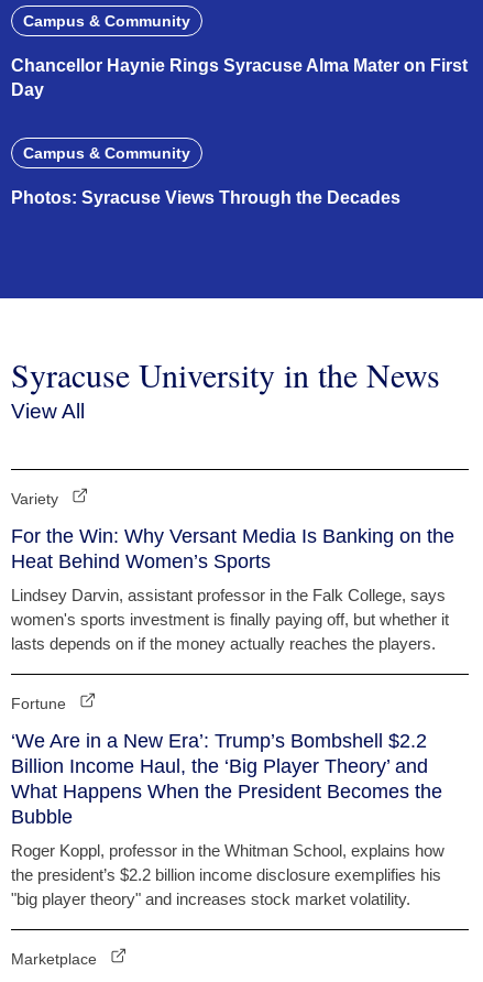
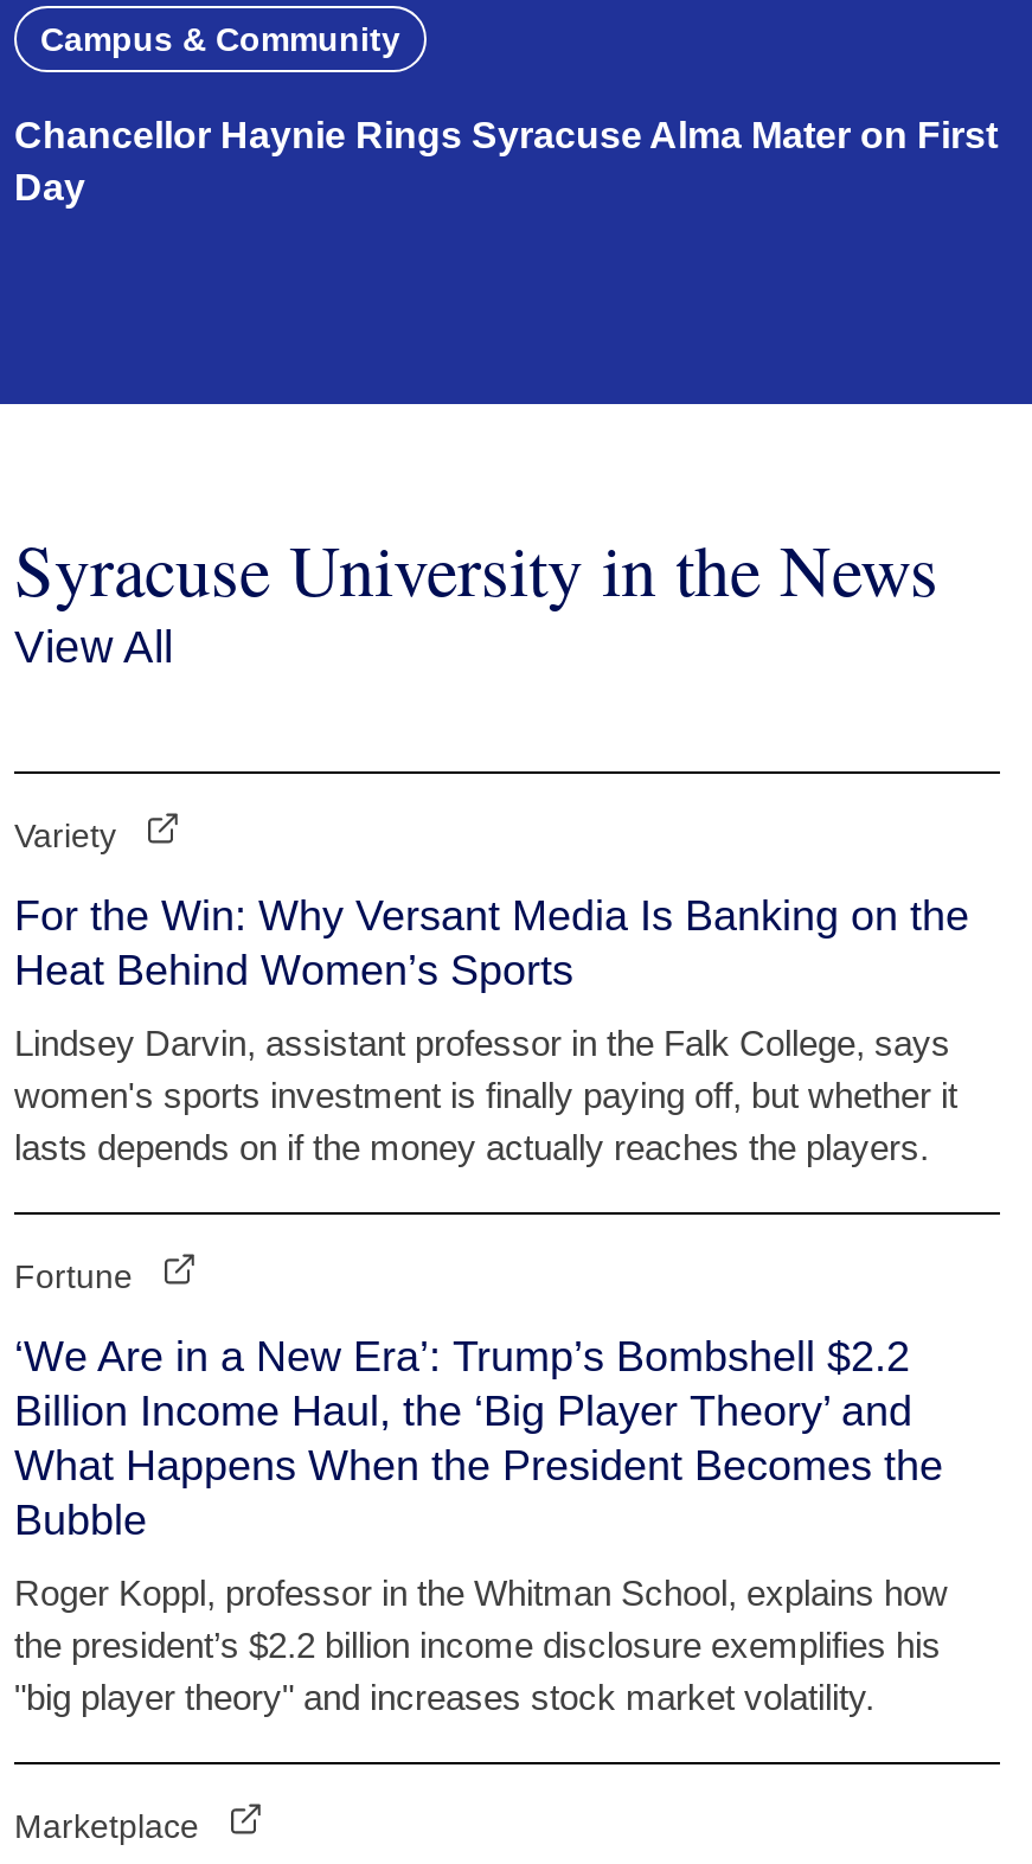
[11,145,400,207] Campus & Community | Photos: Syracuse Views Through the Decades -> none

